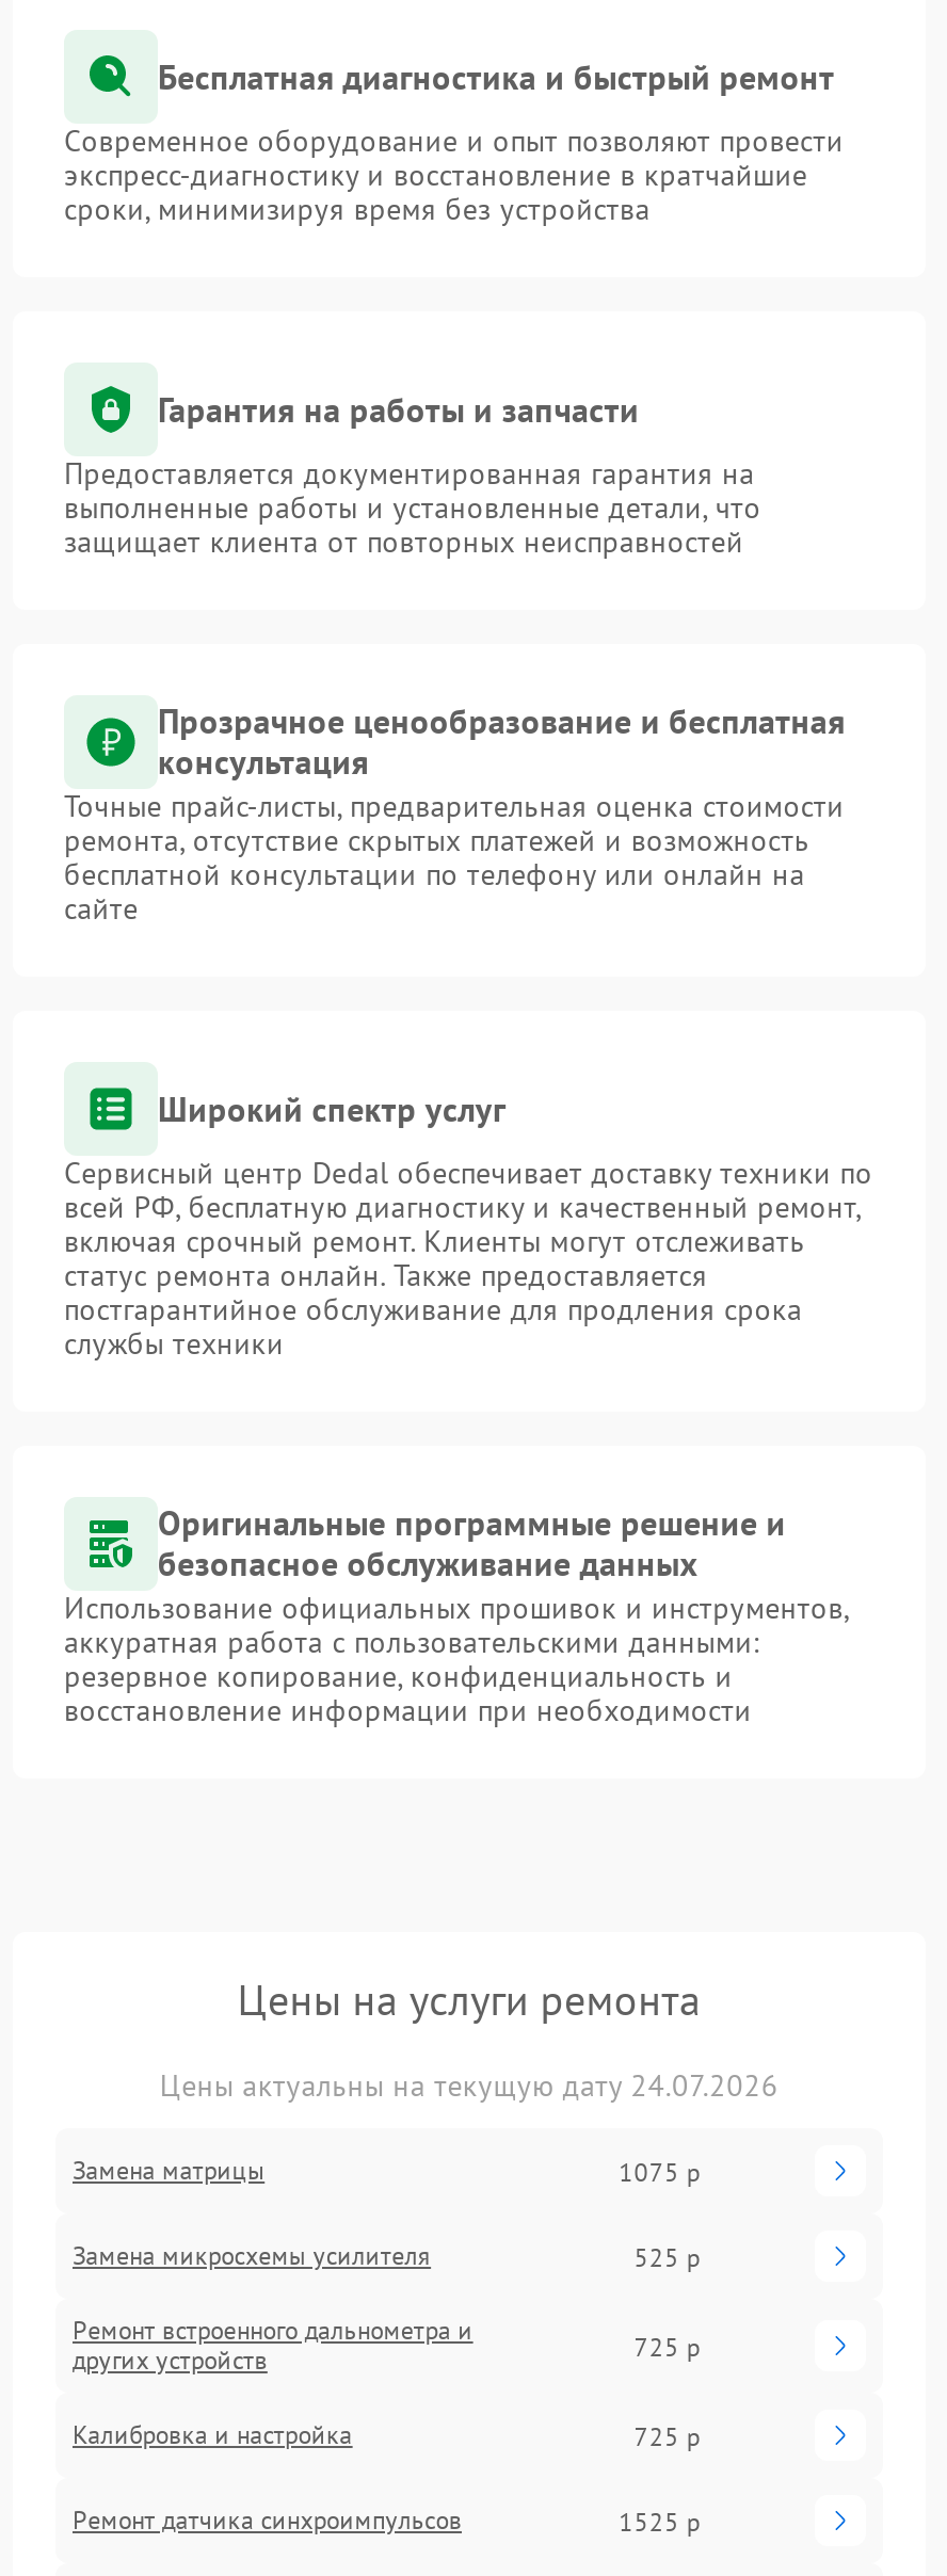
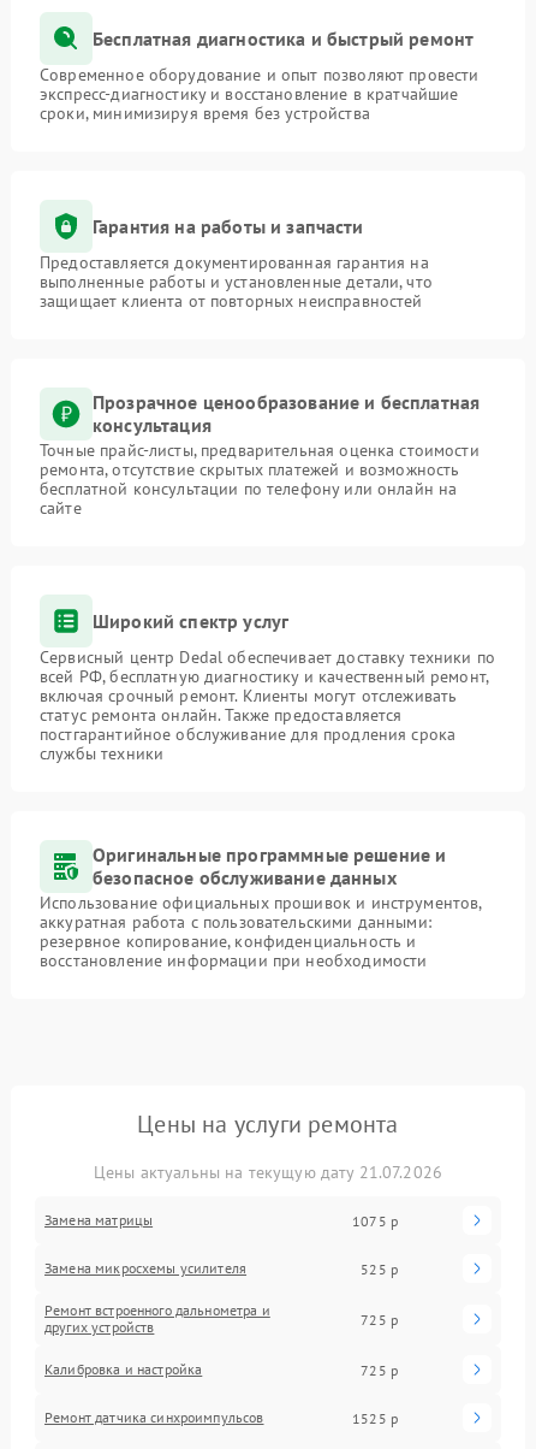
[160,2066,779,2105] Цены актуальны на текущую дату 24.07.2026 -> [94,1161,442,1183] Цены актуальны на текущую дату 21.07.2026

